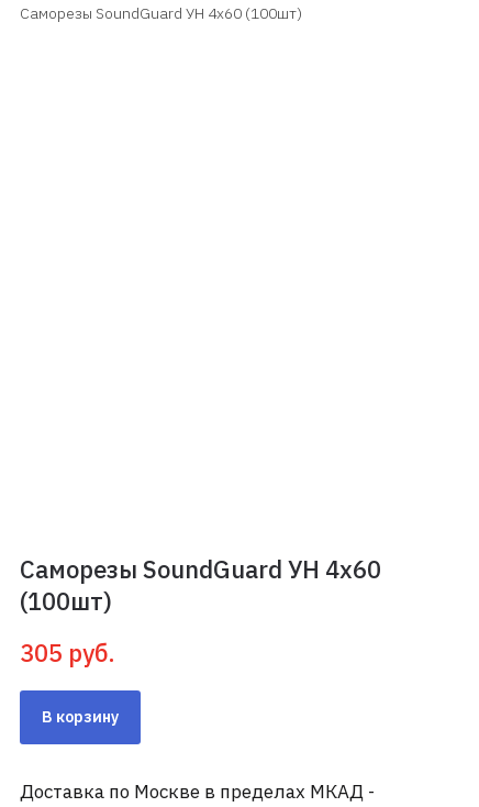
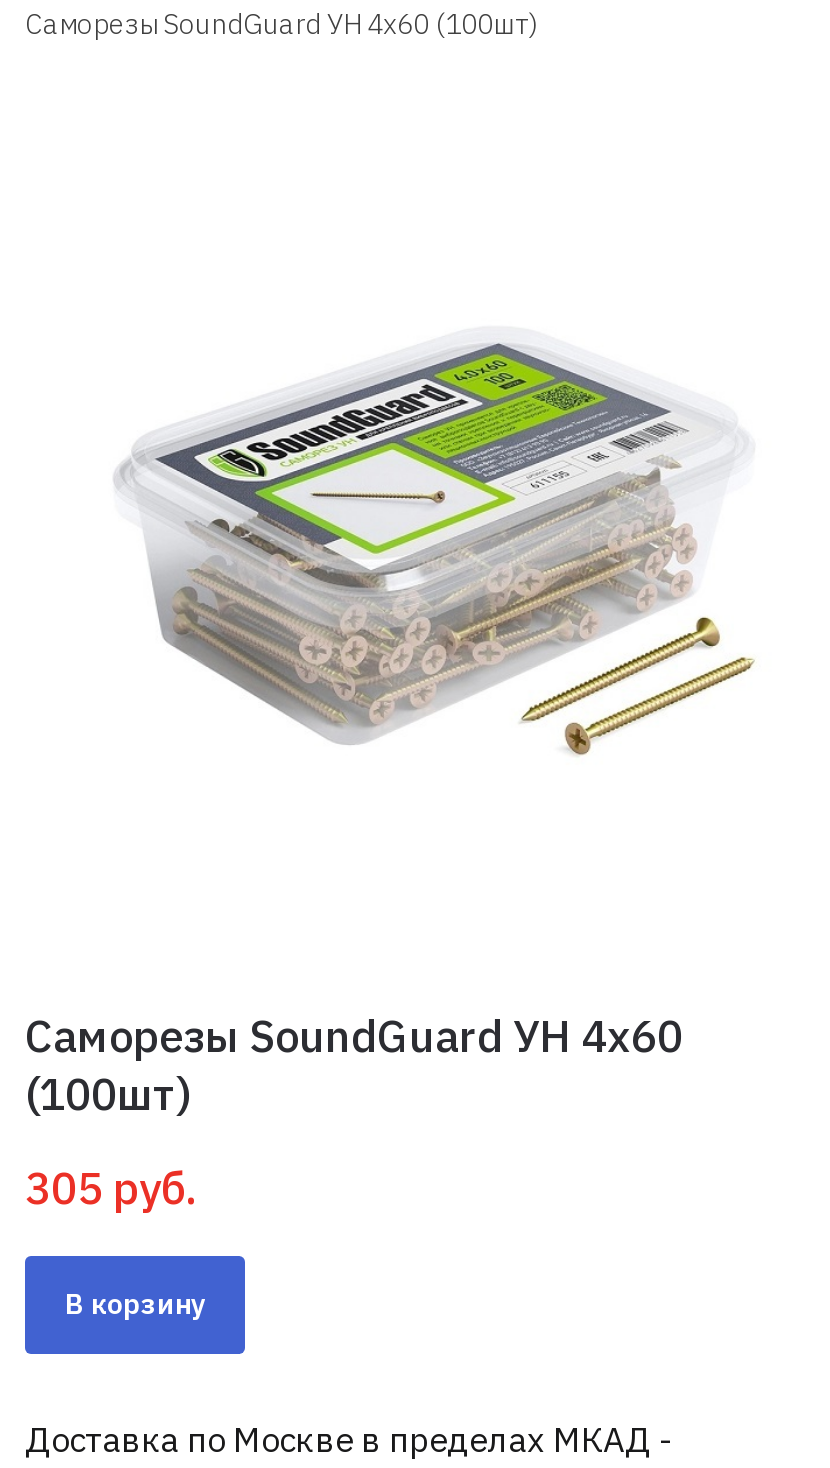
none -> [113,340,755,758] [image]

